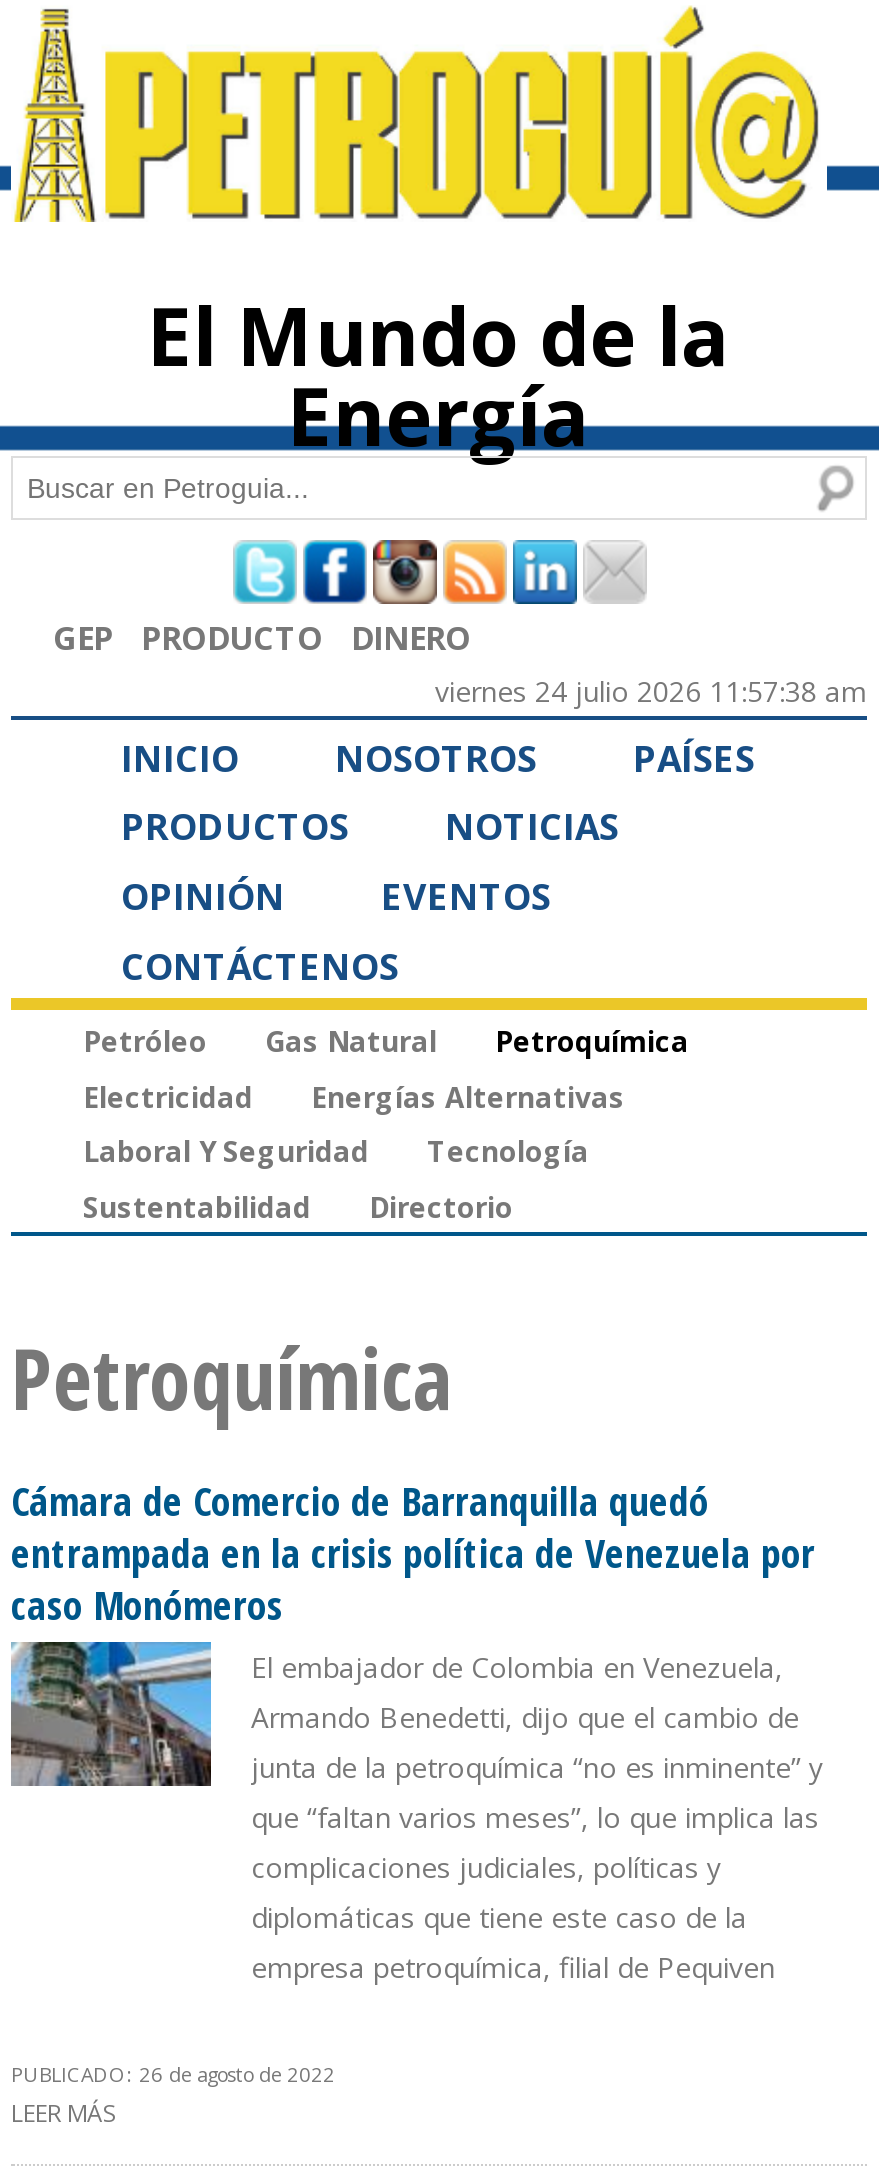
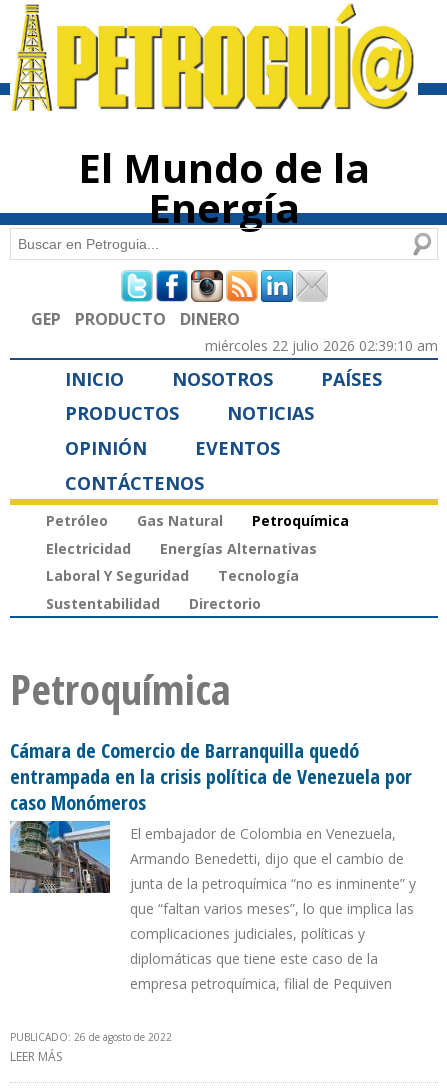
[435,672,867,710] viernes 24 julio 2026 11:57:38 am -> [205,336,438,355] miércoles 22 julio 2026 02:39:10 am

